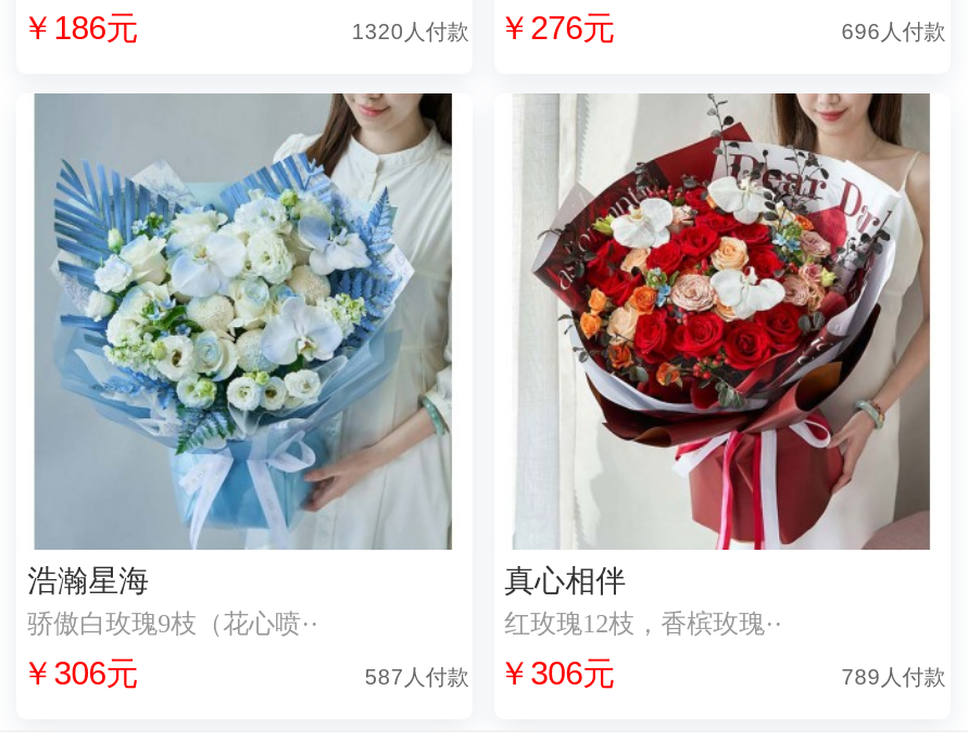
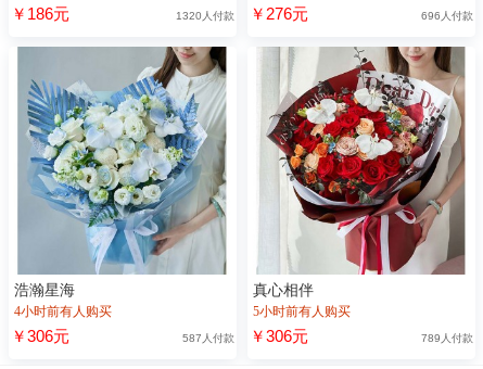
[27,609,319,639] 骄傲白玫瑰9枝（花心喷·· -> [14,304,112,319] 4小时前有人购买
[504,609,782,639] 红玫瑰12枝，香槟玫瑰·· -> [252,304,350,319] 5小时前有人购买

